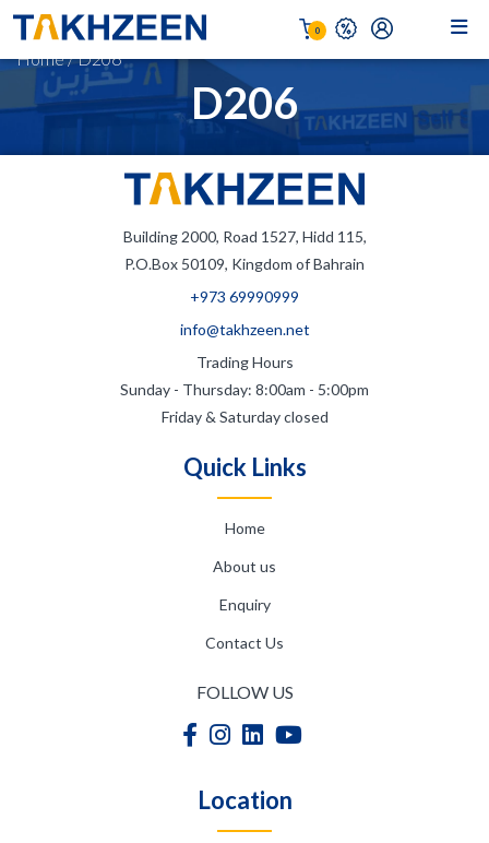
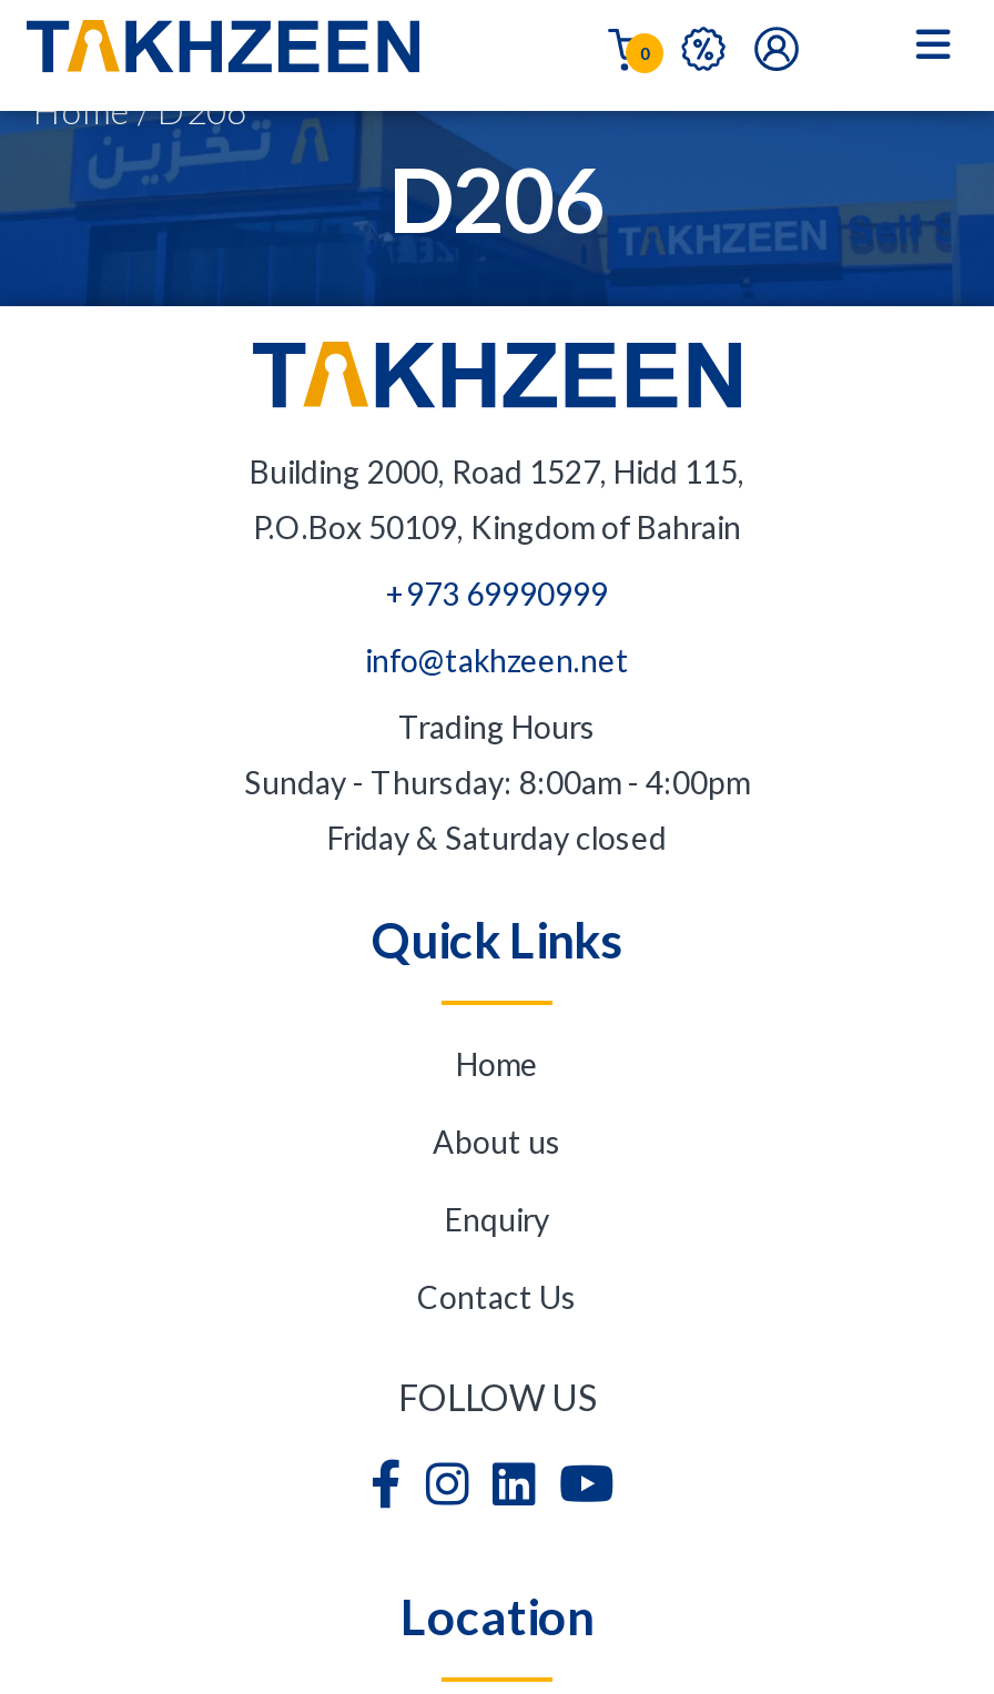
[120,380,369,399] Sunday - Thursday: 8:00am - 5:00pm -> [244,764,750,802] Sunday - Thursday: 8:00am - 4:00pm

